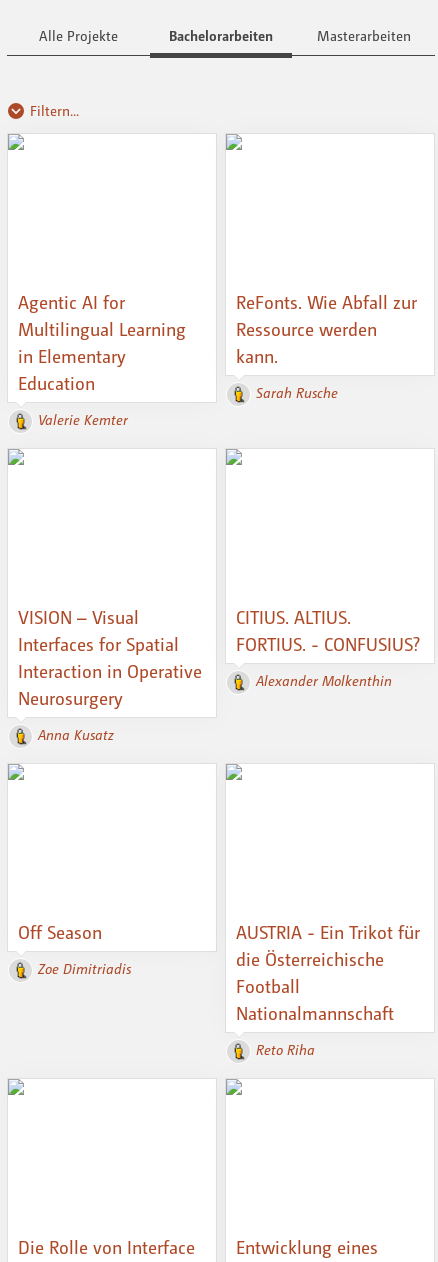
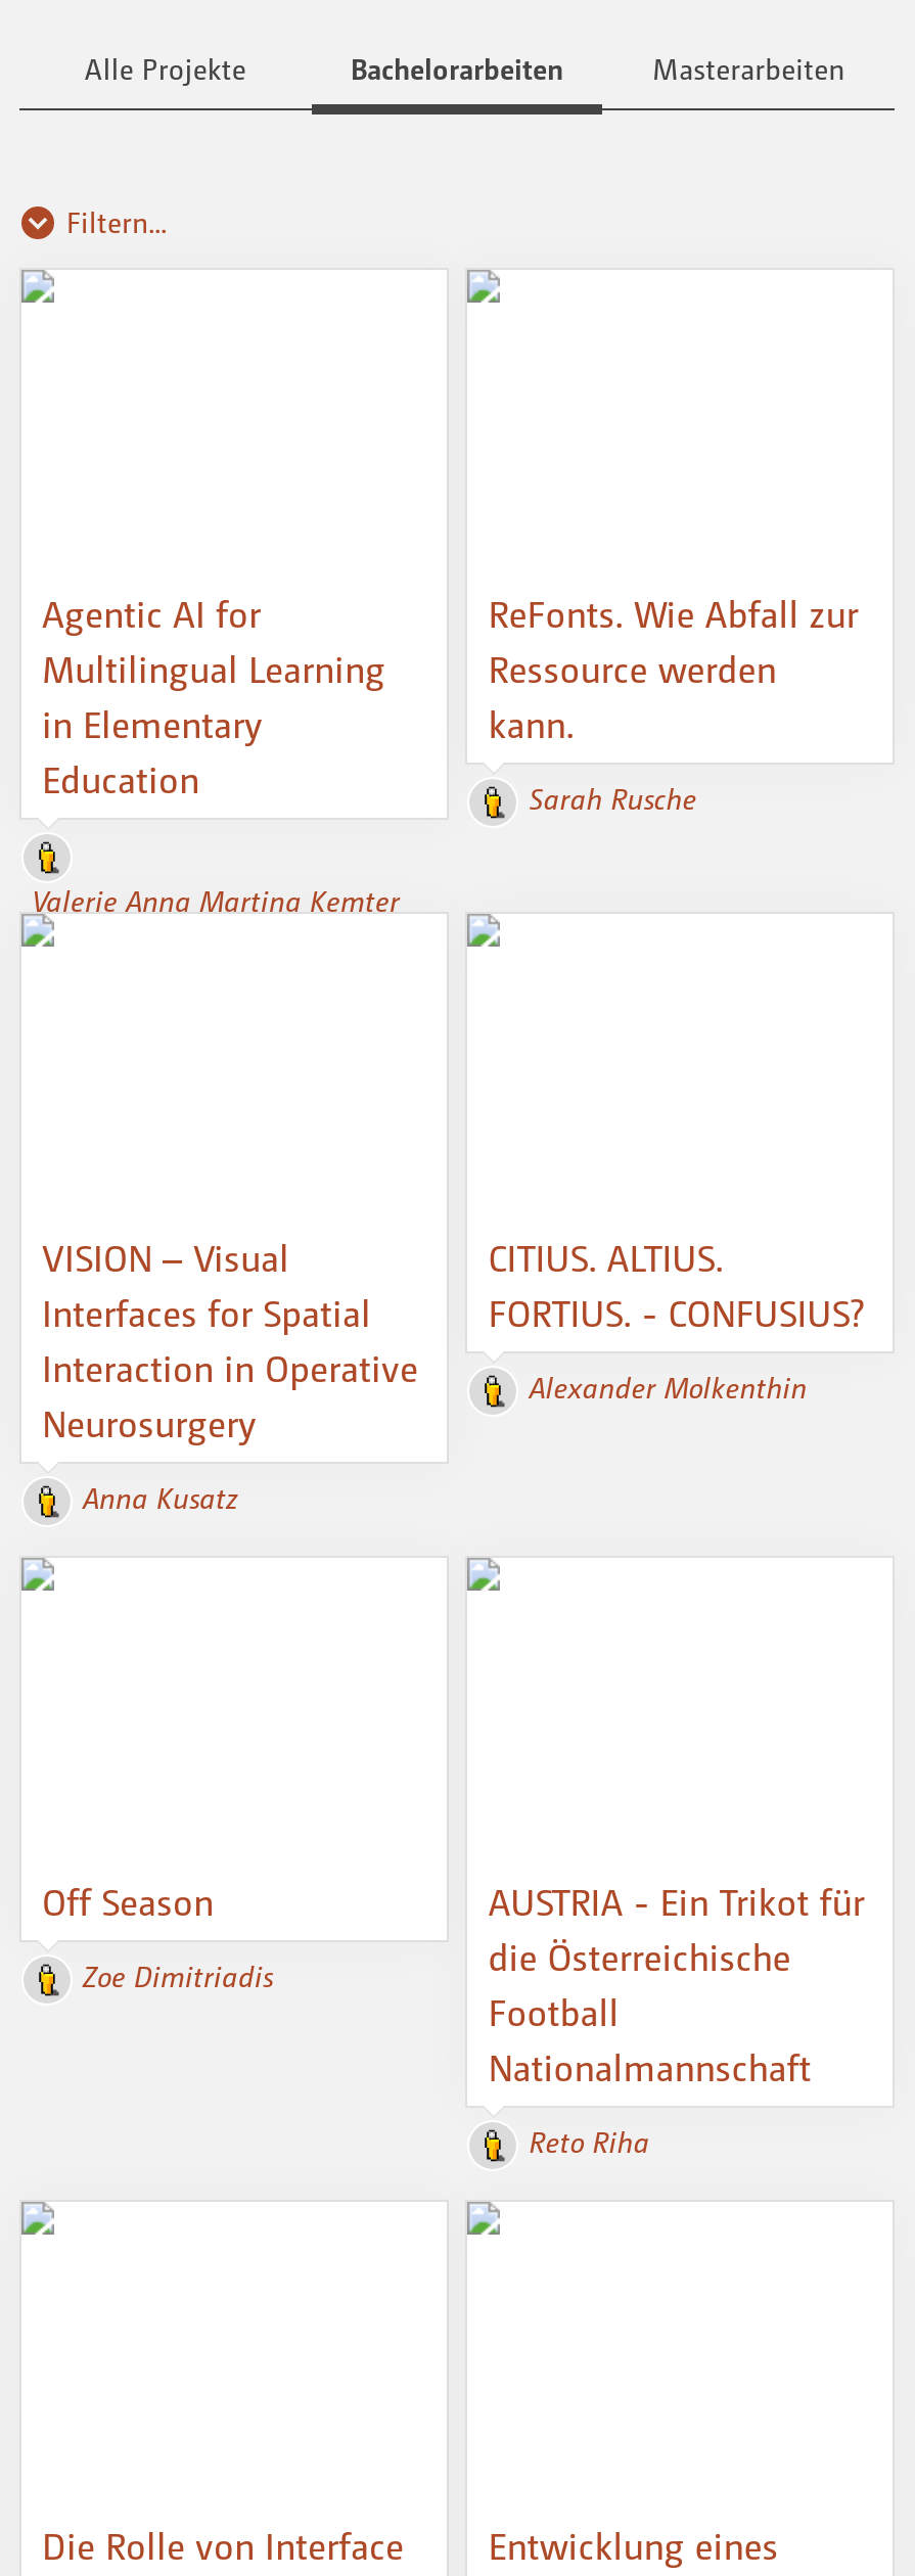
[38,411,128,428] Valerie Kemter -> [32,884,400,919] Valerie Anna Martina Kemter

